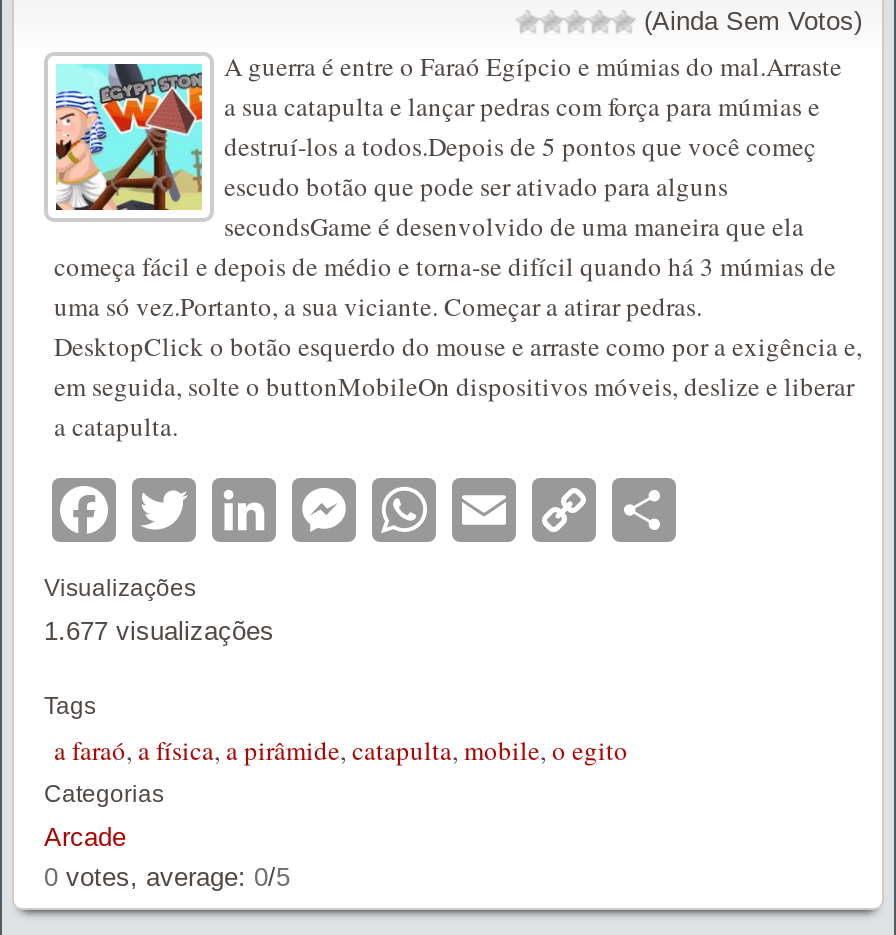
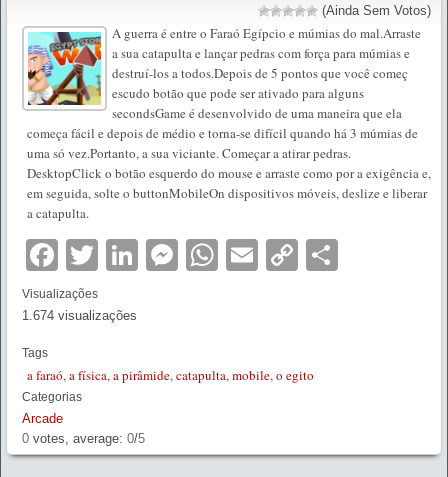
[44,616,274,646] 1.677 visualizações -> [22,308,137,323] 1.674 visualizações

